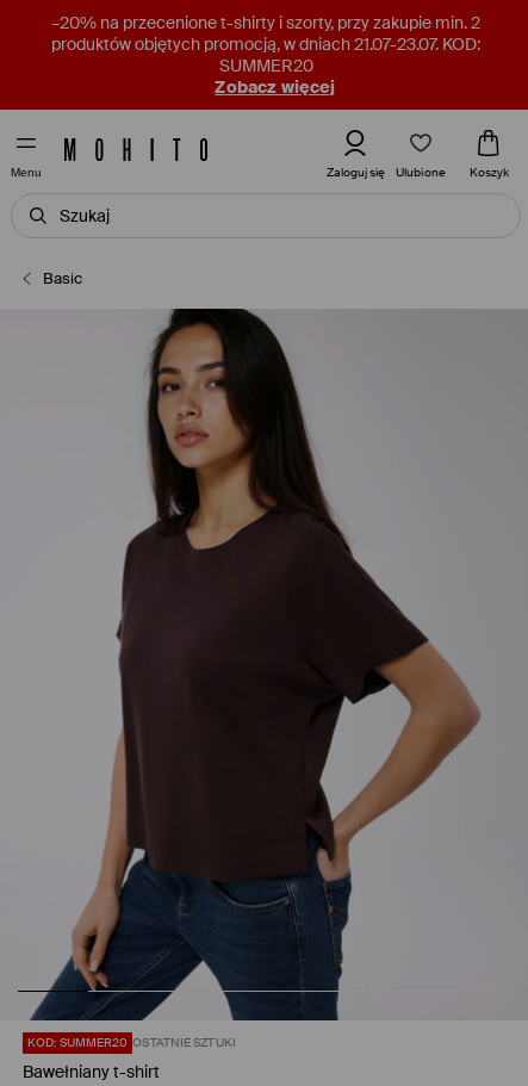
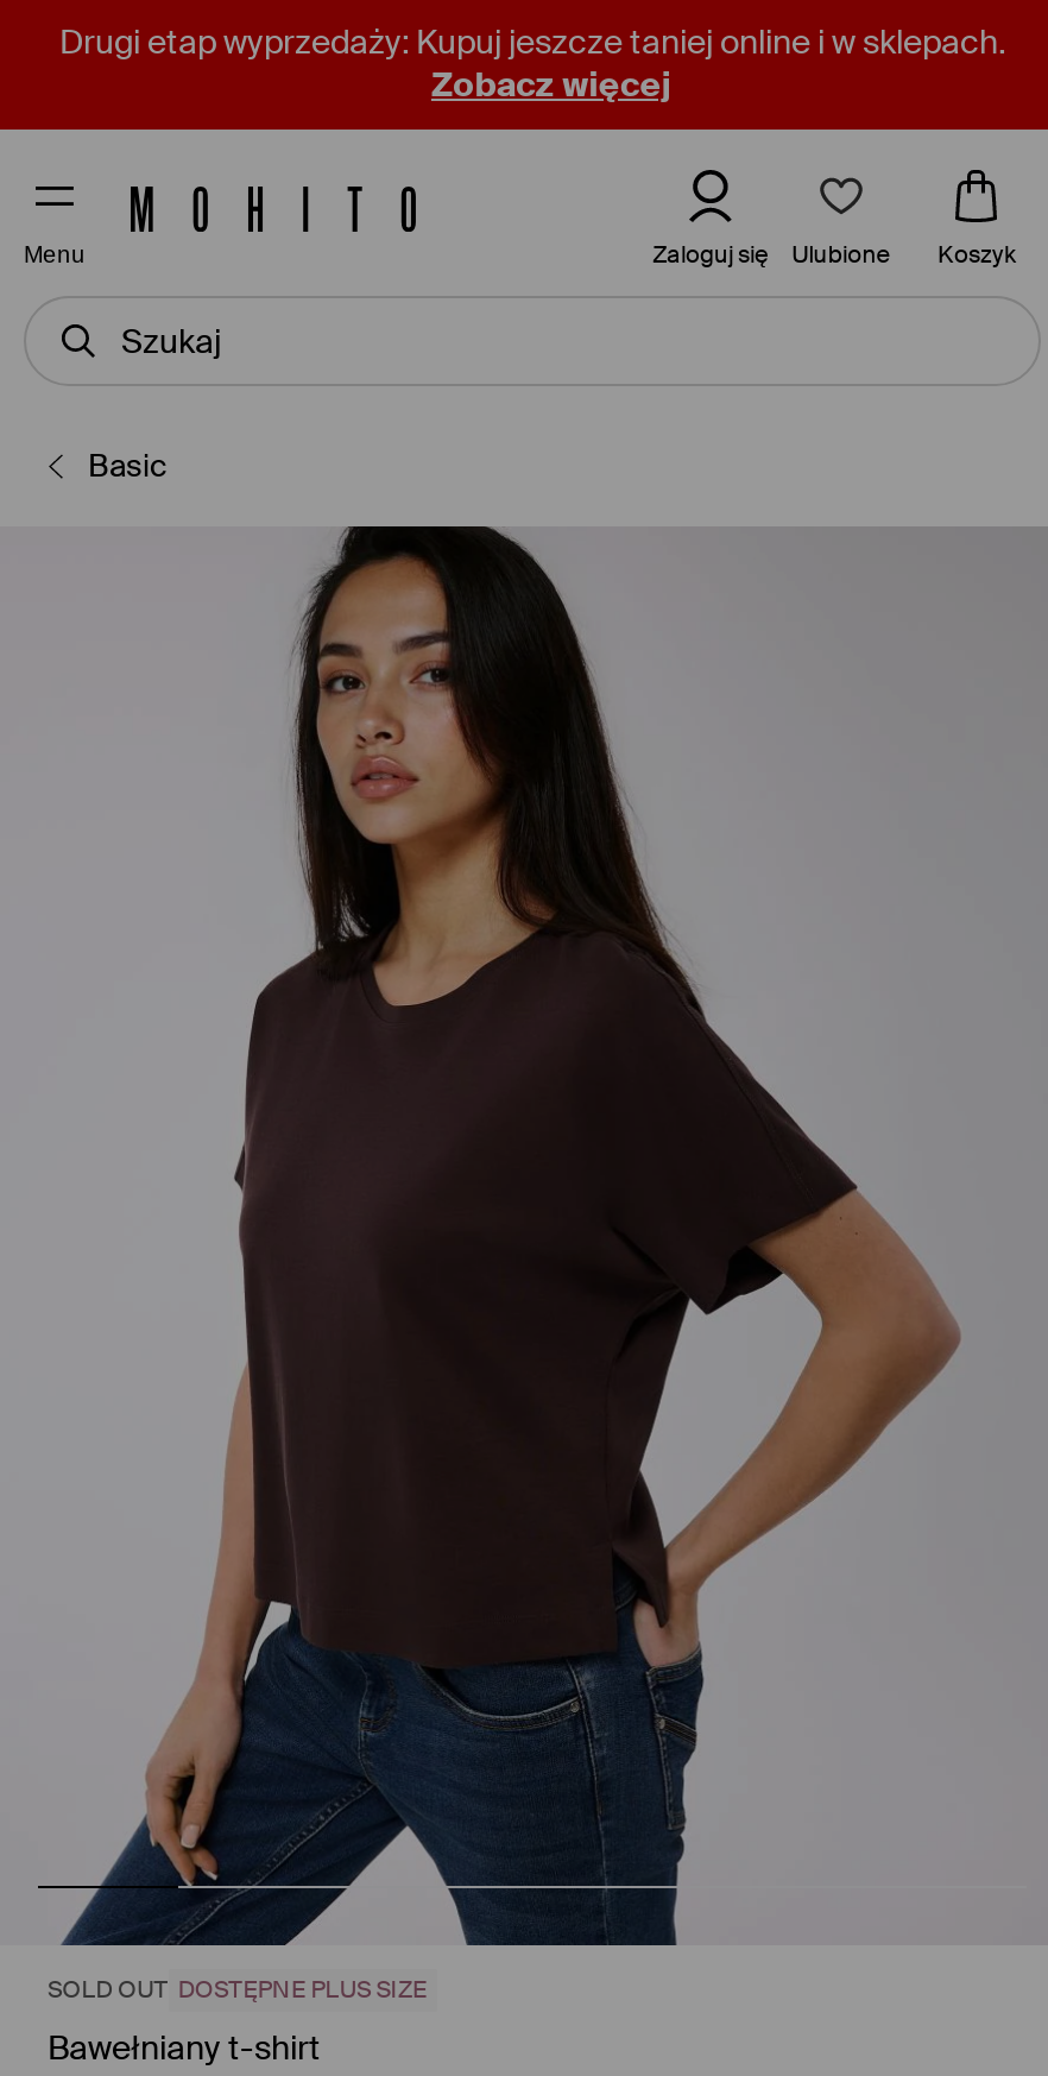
[51,12,480,76] –20% na przecenione t-shirty i szorty, przy zakupie min. 2 | produktów objętych promocją, w dniach 21.07-23.07. KOD: | SUMMER20 -> [59,20,1005,63] Drugi etap wyprzedaży: Kupuj jeszcze taniej online i w sklepach.
[27,1035,236,1051] KOD: SUMMER20 OSTATNIE SZTUKI -> [48,1975,427,2005] SOLD OUT DOSTĘPNE PLUS SIZE

